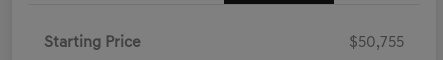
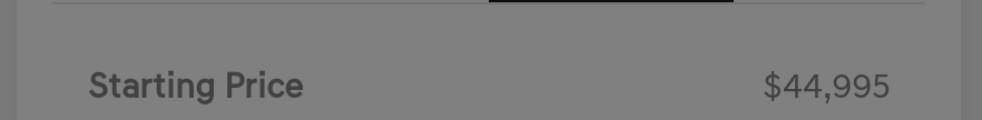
[349,35,404,51] $50,755 -> [763,71,890,106] $44,995

